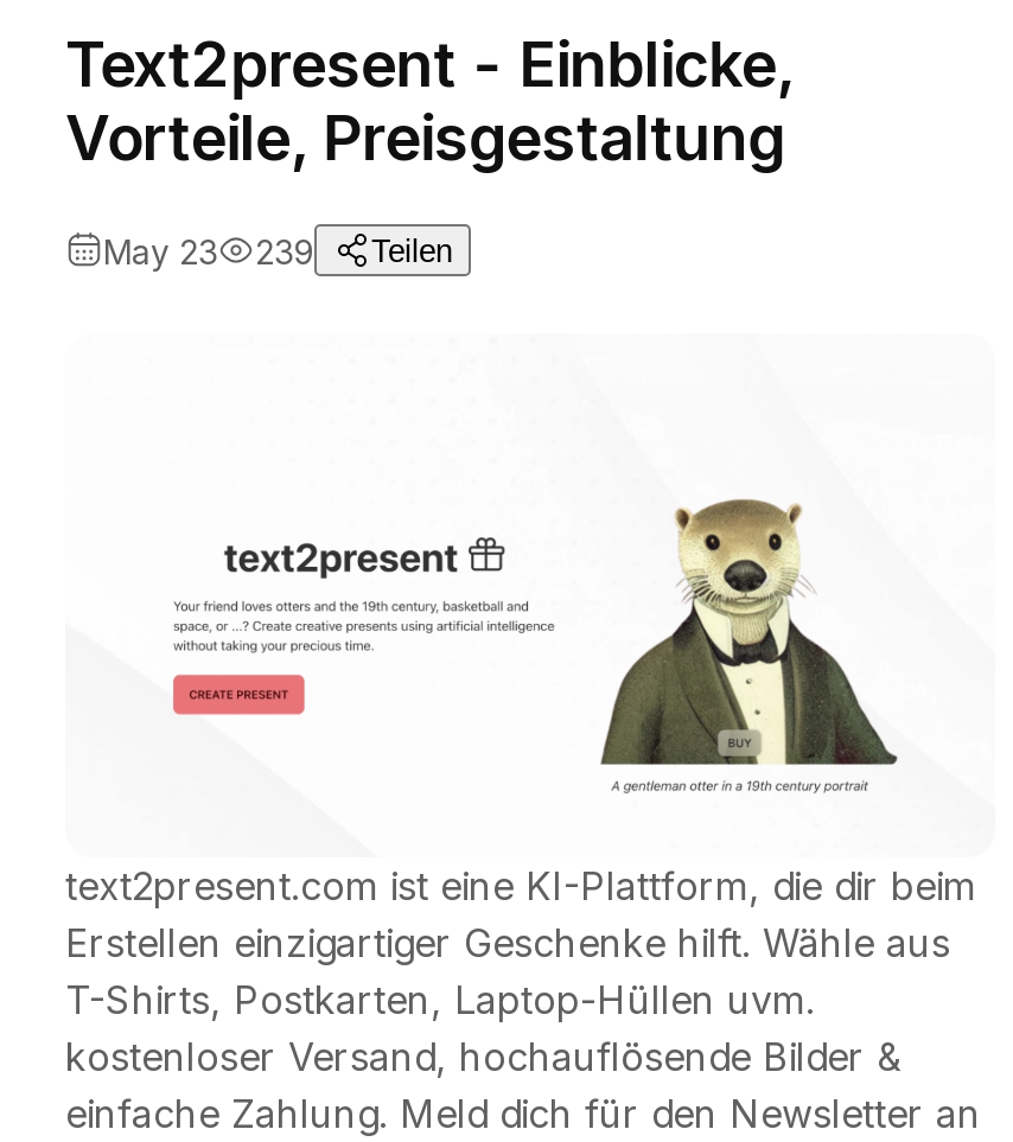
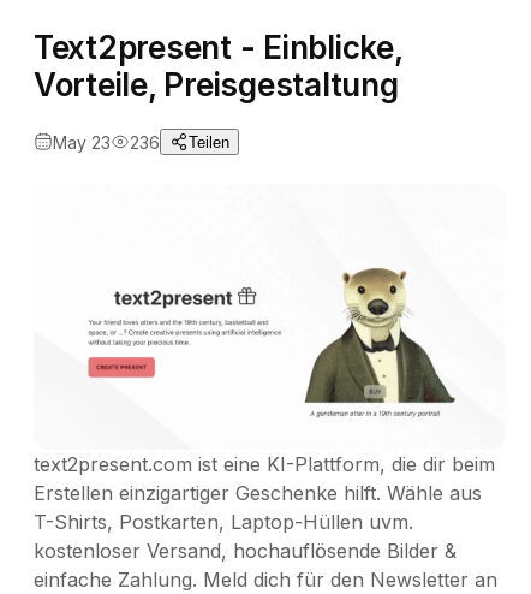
[103,231,452,271] May 23 239 Teilen -> [53,132,229,152] May 23 236 Teilen

